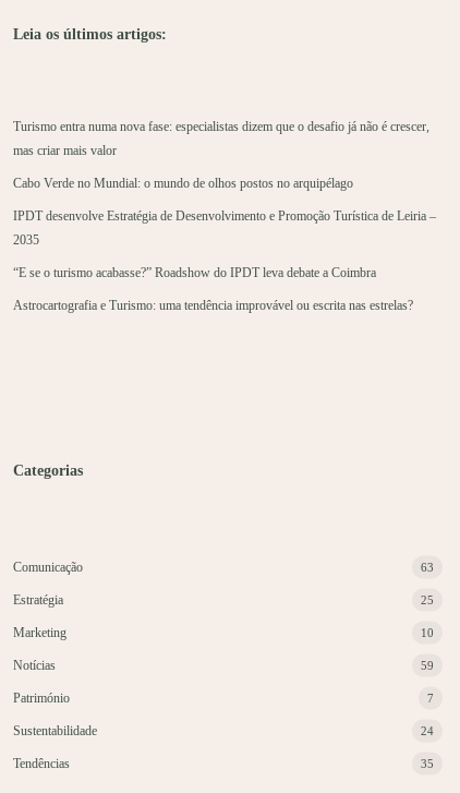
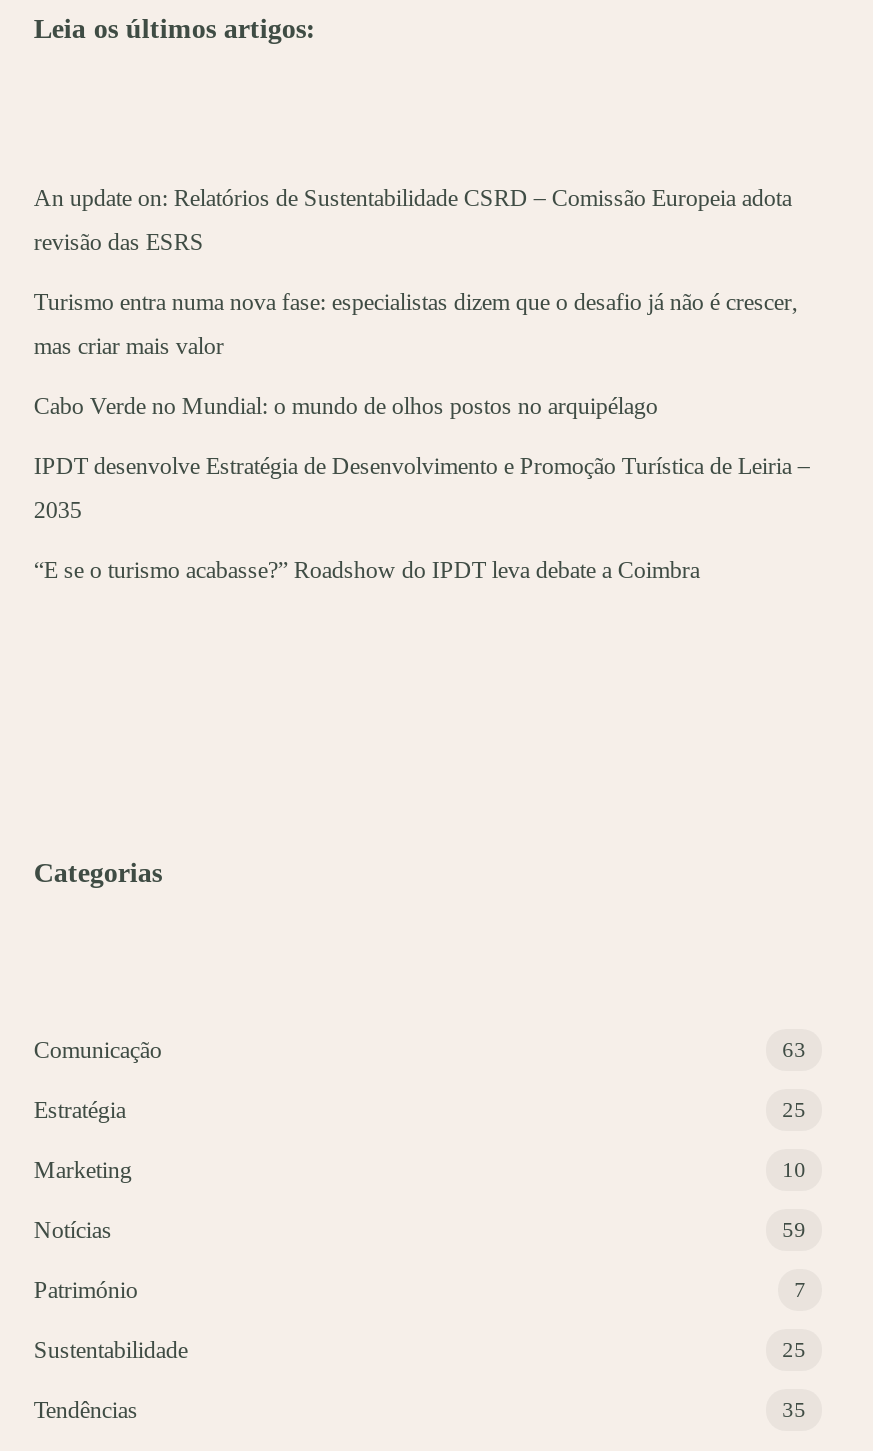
none -> [34,185,792,257] An update on: Relatórios de Sustentabilidade CSRD – Comissão Europeia adota | revisão das ESRS
moved [13,119,436,281] -> [34,289,810,585]: Turismo entra numa nova fase: especialistas dizem que o desafio já não é crescer, | mas criar mais valor | Cabo Verde no Mundial: o mundo de olhos postos no arquipélago | IPDT desenvolve Estratégia de Desenvolvimento e Promoção Turística de Leiria – | 2035 | “E se o turismo acabasse?” Roadshow do IPDT leva debate a Coimbra
[13,298,413,314] Astrocartografia e Turismo: uma tendência improvável ou escrita nas estrelas? -> none
[421,724,434,737] 24 -> [782,1338,806,1362] 25

